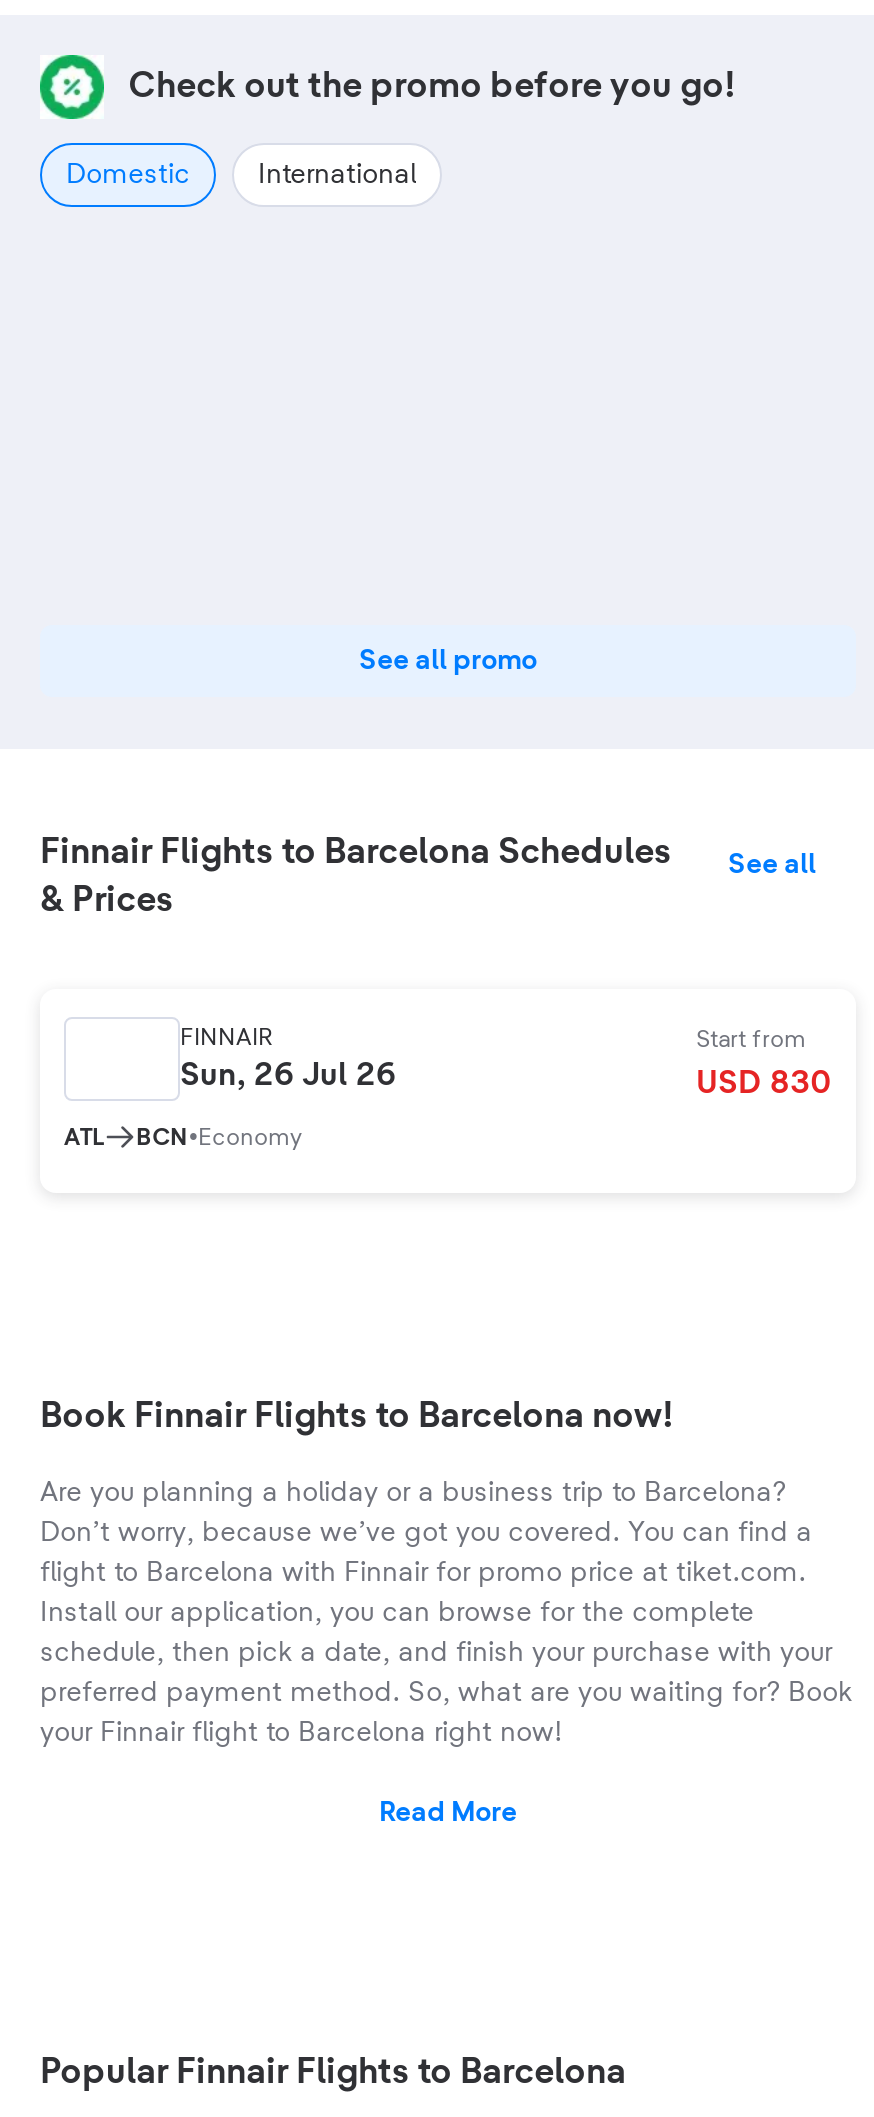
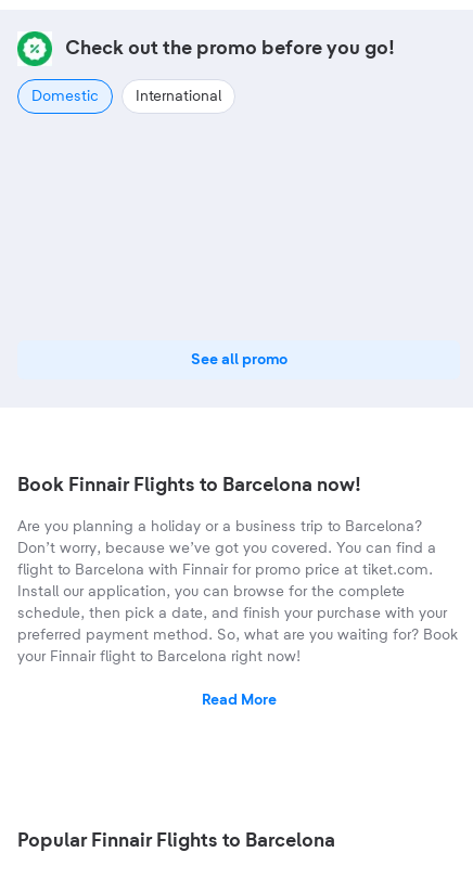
[40,828,672,922] Finnair Flights to Barcelona Schedules | & Prices -> none
[728,846,816,882] See all -> none
[64,1022,832,1152] Start from | USD 830 | ATL | BCN•Economy -> none
[180,1020,396,1094] FINNAIR | Sun, 26 Jul 26 -> none

